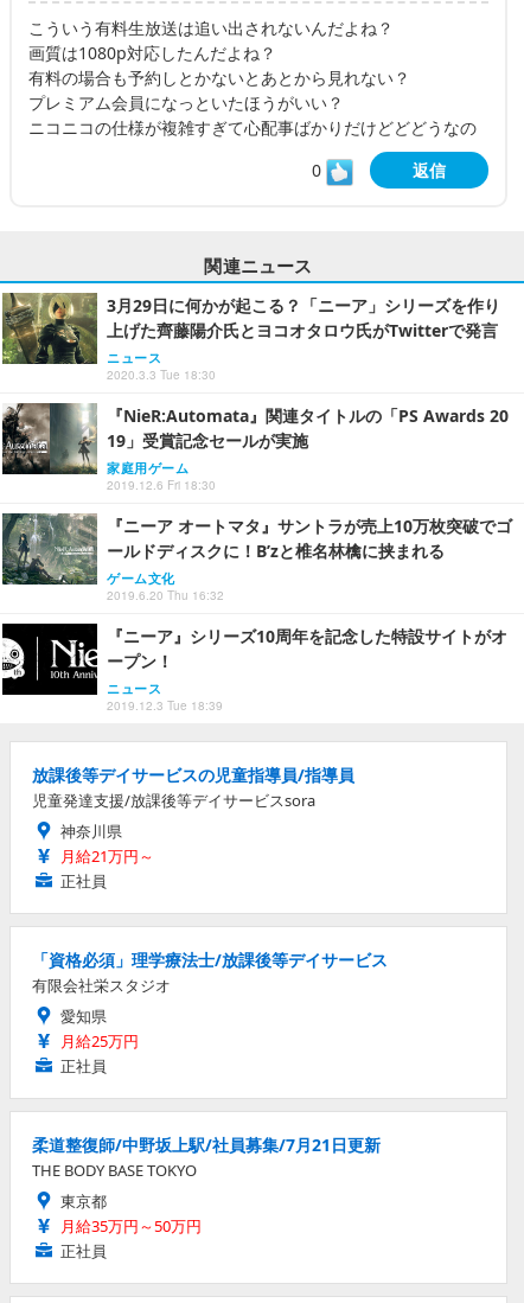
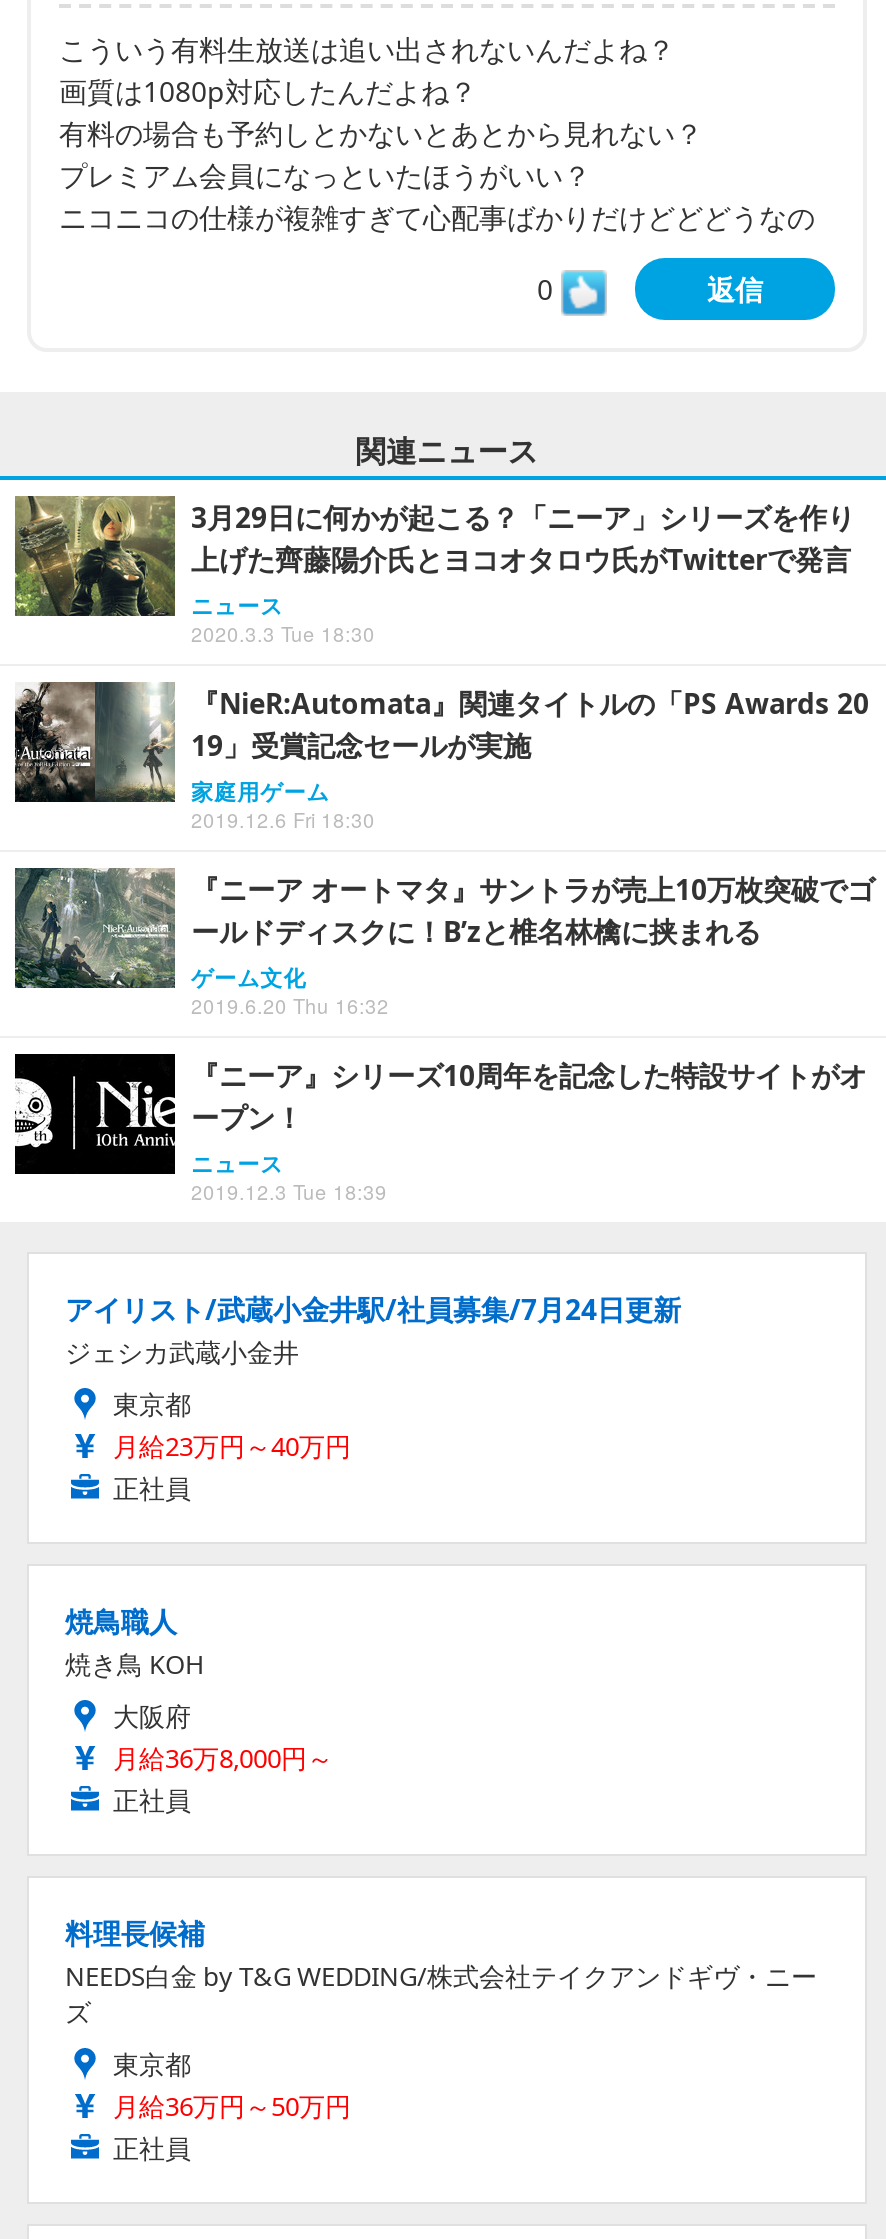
[32,764,354,867] 放課後等デイサービスの児童指導員/指導員 | 児童発達支援/放課後等デイサービスsora | 神奈川県 | 月給21万円～ -> [65,1290,681,1464] アイリスト/武蔵小金井駅/社員募集/7月24日更新 | ジェシカ武蔵小金井 | 東京都 | 月給23万円～40万円
[32,948,388,1052] 「資格必須」理学療法士/放課後等デイサービス | 有限会社栄スタジオ | 愛知県 | 月給25万円 -> [65,1602,333,1776] 焼鳥職人 | 焼き鳥 KOH | 大阪府 | 月給36万8,000円～
[32,1133,381,1181] 柔道整復師/中野坂上駅/社員募集/7月21日更新 | THE BODY BASE TOKYO -> [65,1914,817,2030] 料理長候補 | NEEDS白金 by T&G WEDDING/株式会社テイクアンドギヴ・ニー | ズ
[60,1215,202,1237] 月給35万円～50万円 -> [113,2088,351,2124] 月給36万円～50万円

